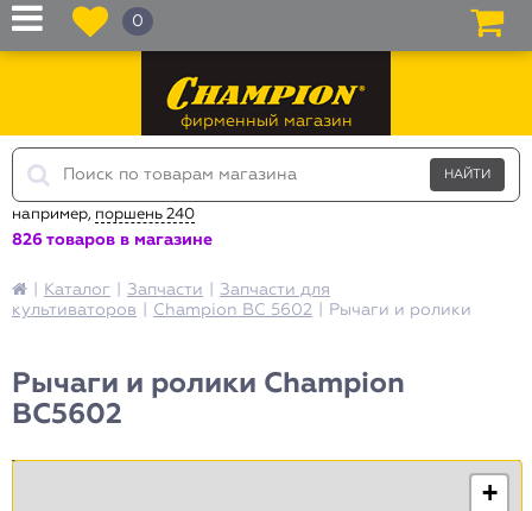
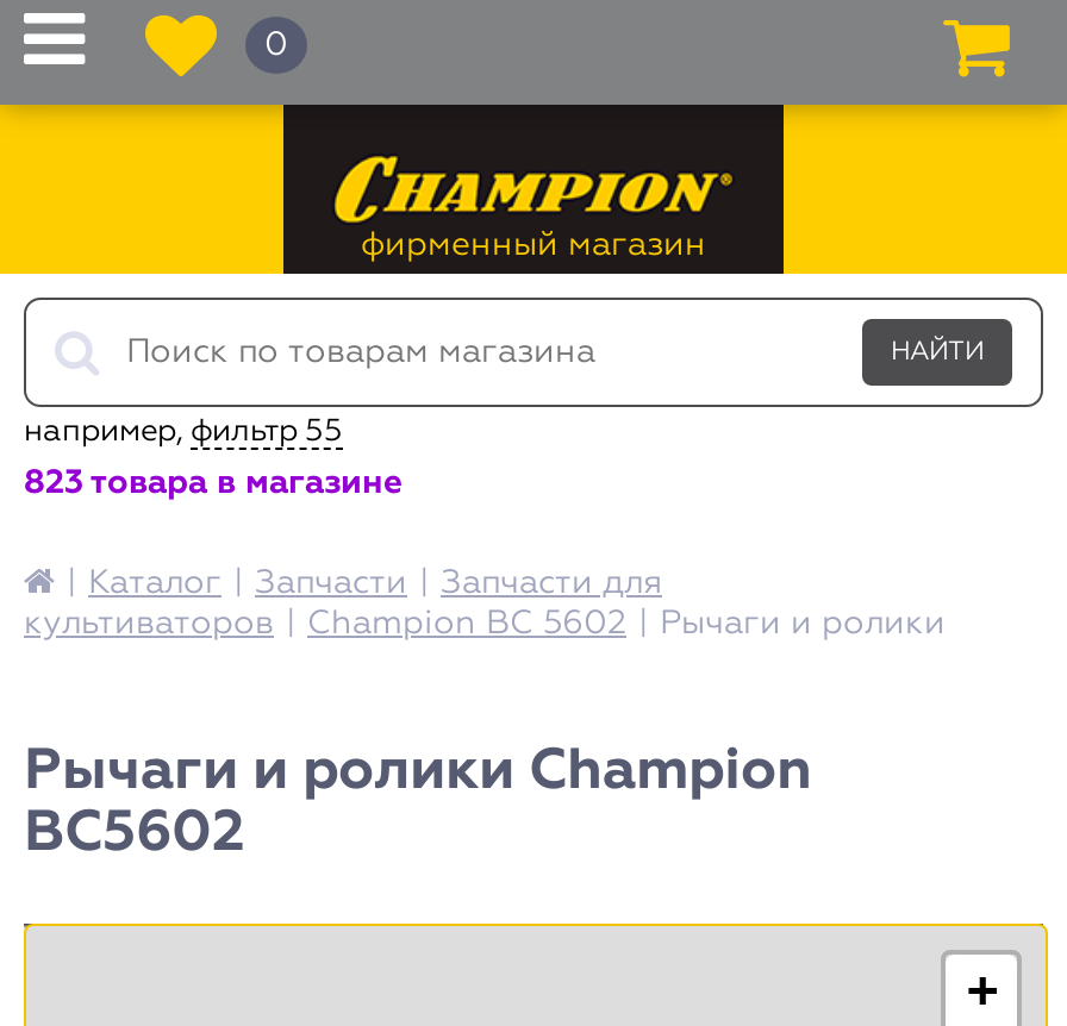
[12,207,195,222] например, поршень 240 -> [24,417,343,448] например, фильтр 55
[12,232,213,248] 826 товаров в магазине -> [24,467,403,500] 823 товара в магазине

